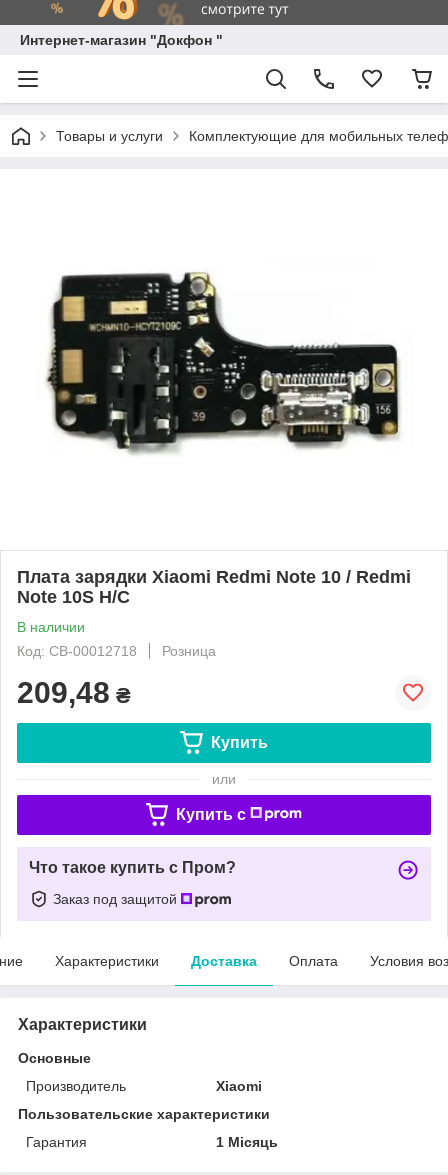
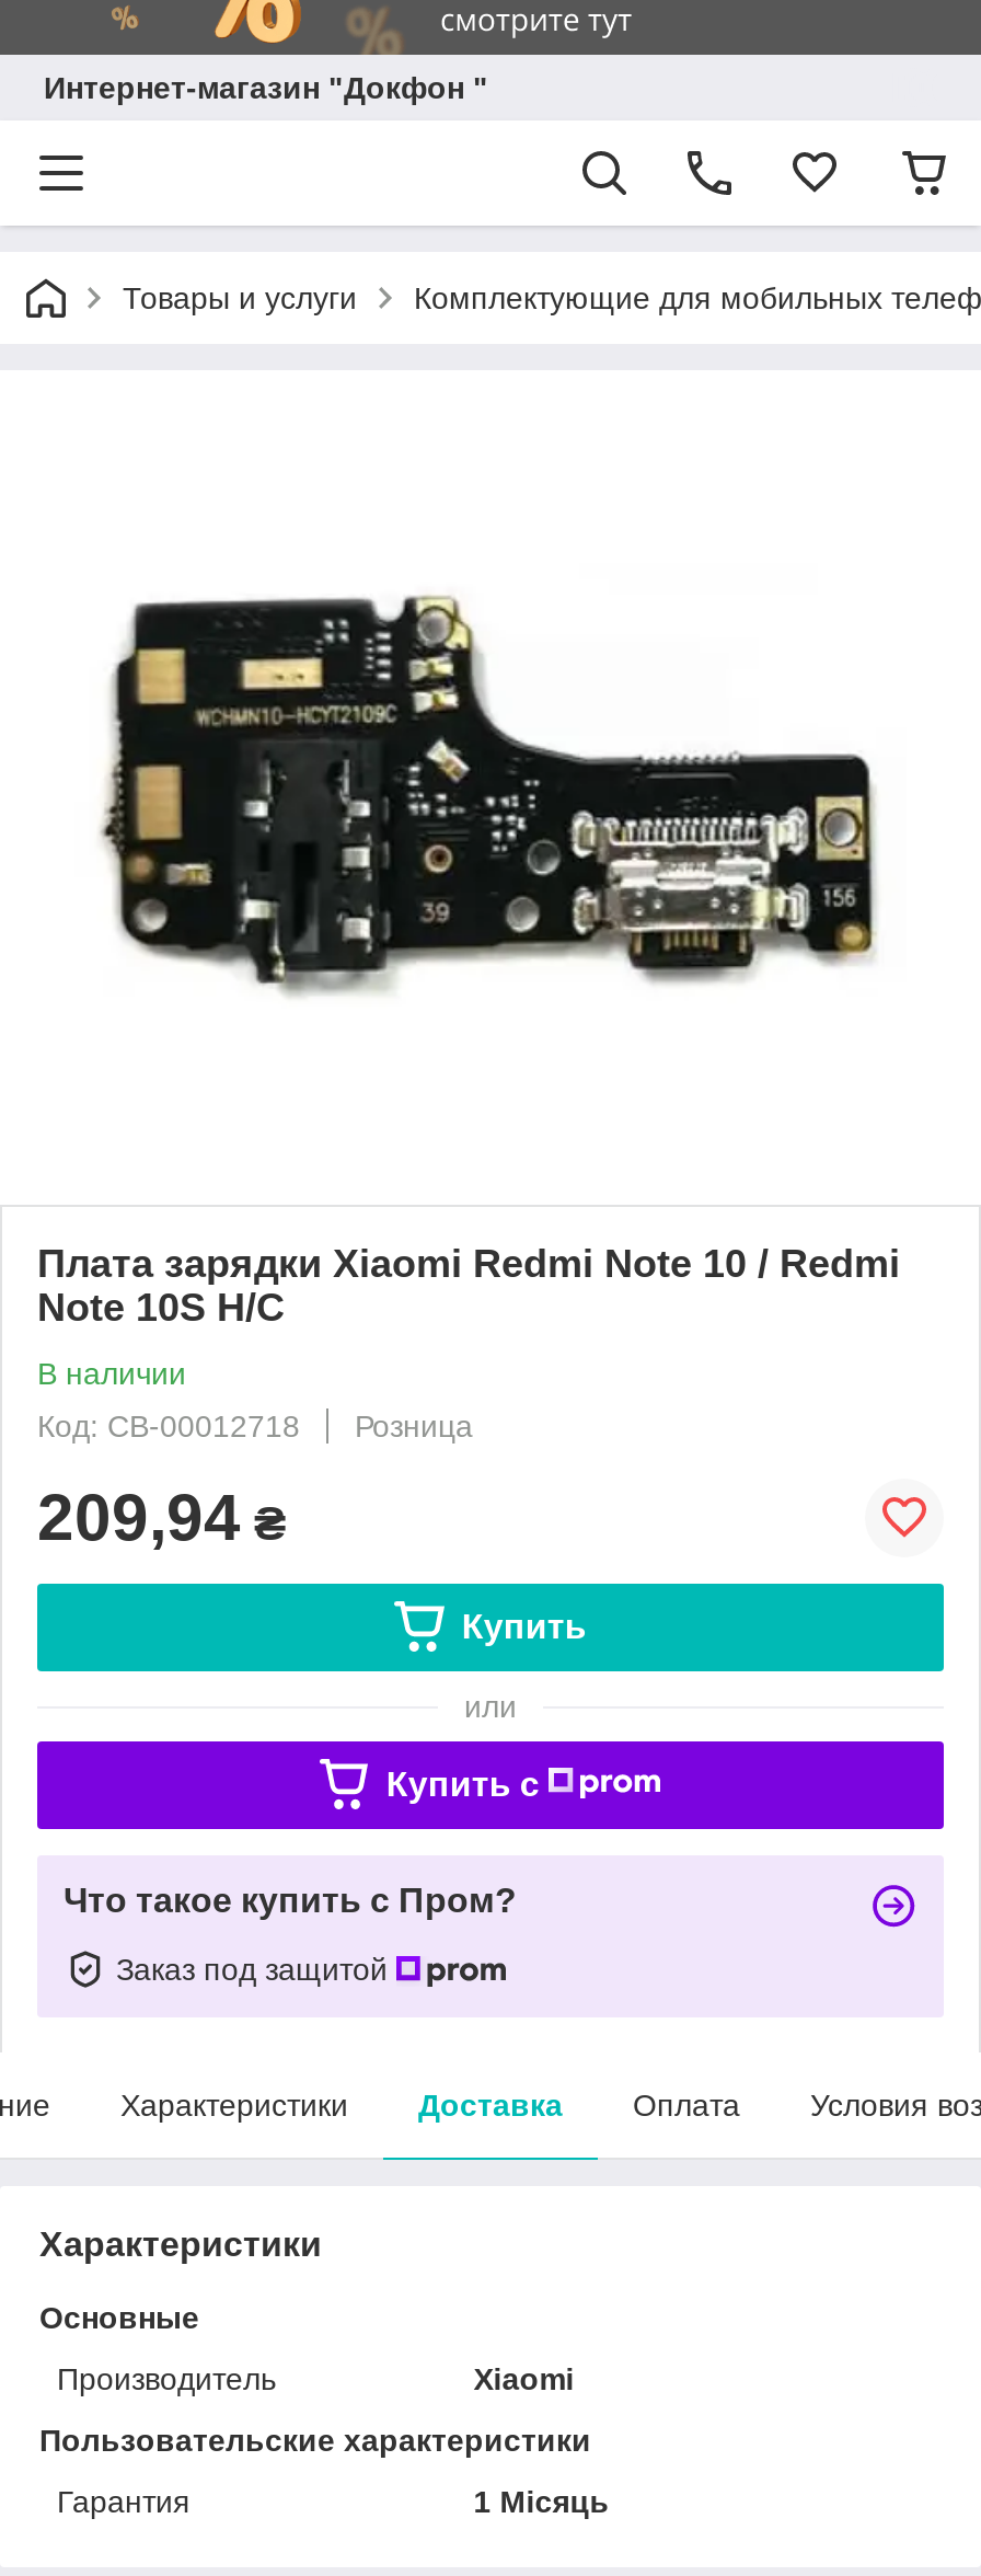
[17,676,131,709] 209,48 ₴ -> [37,1480,287,1553] 209,94 ₴

